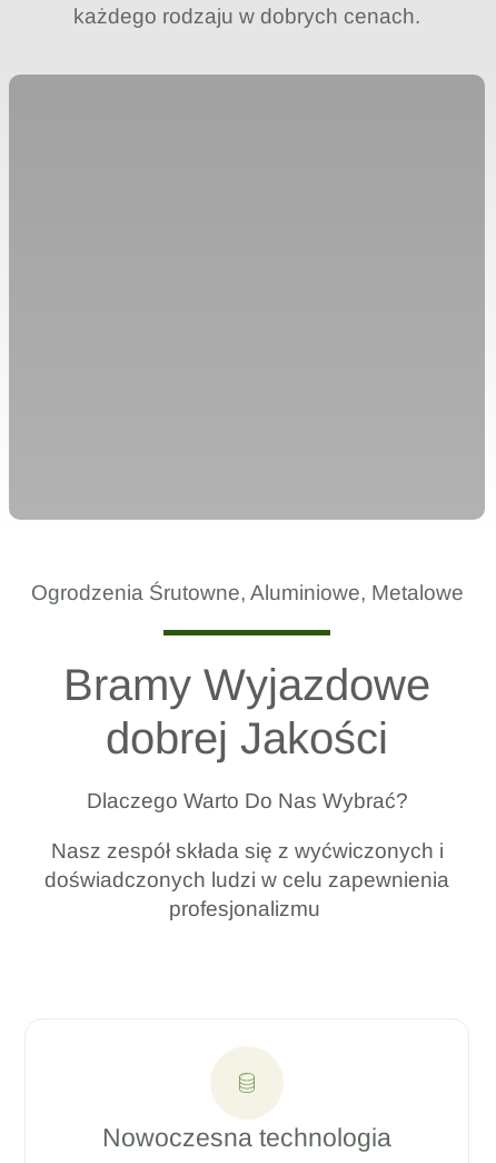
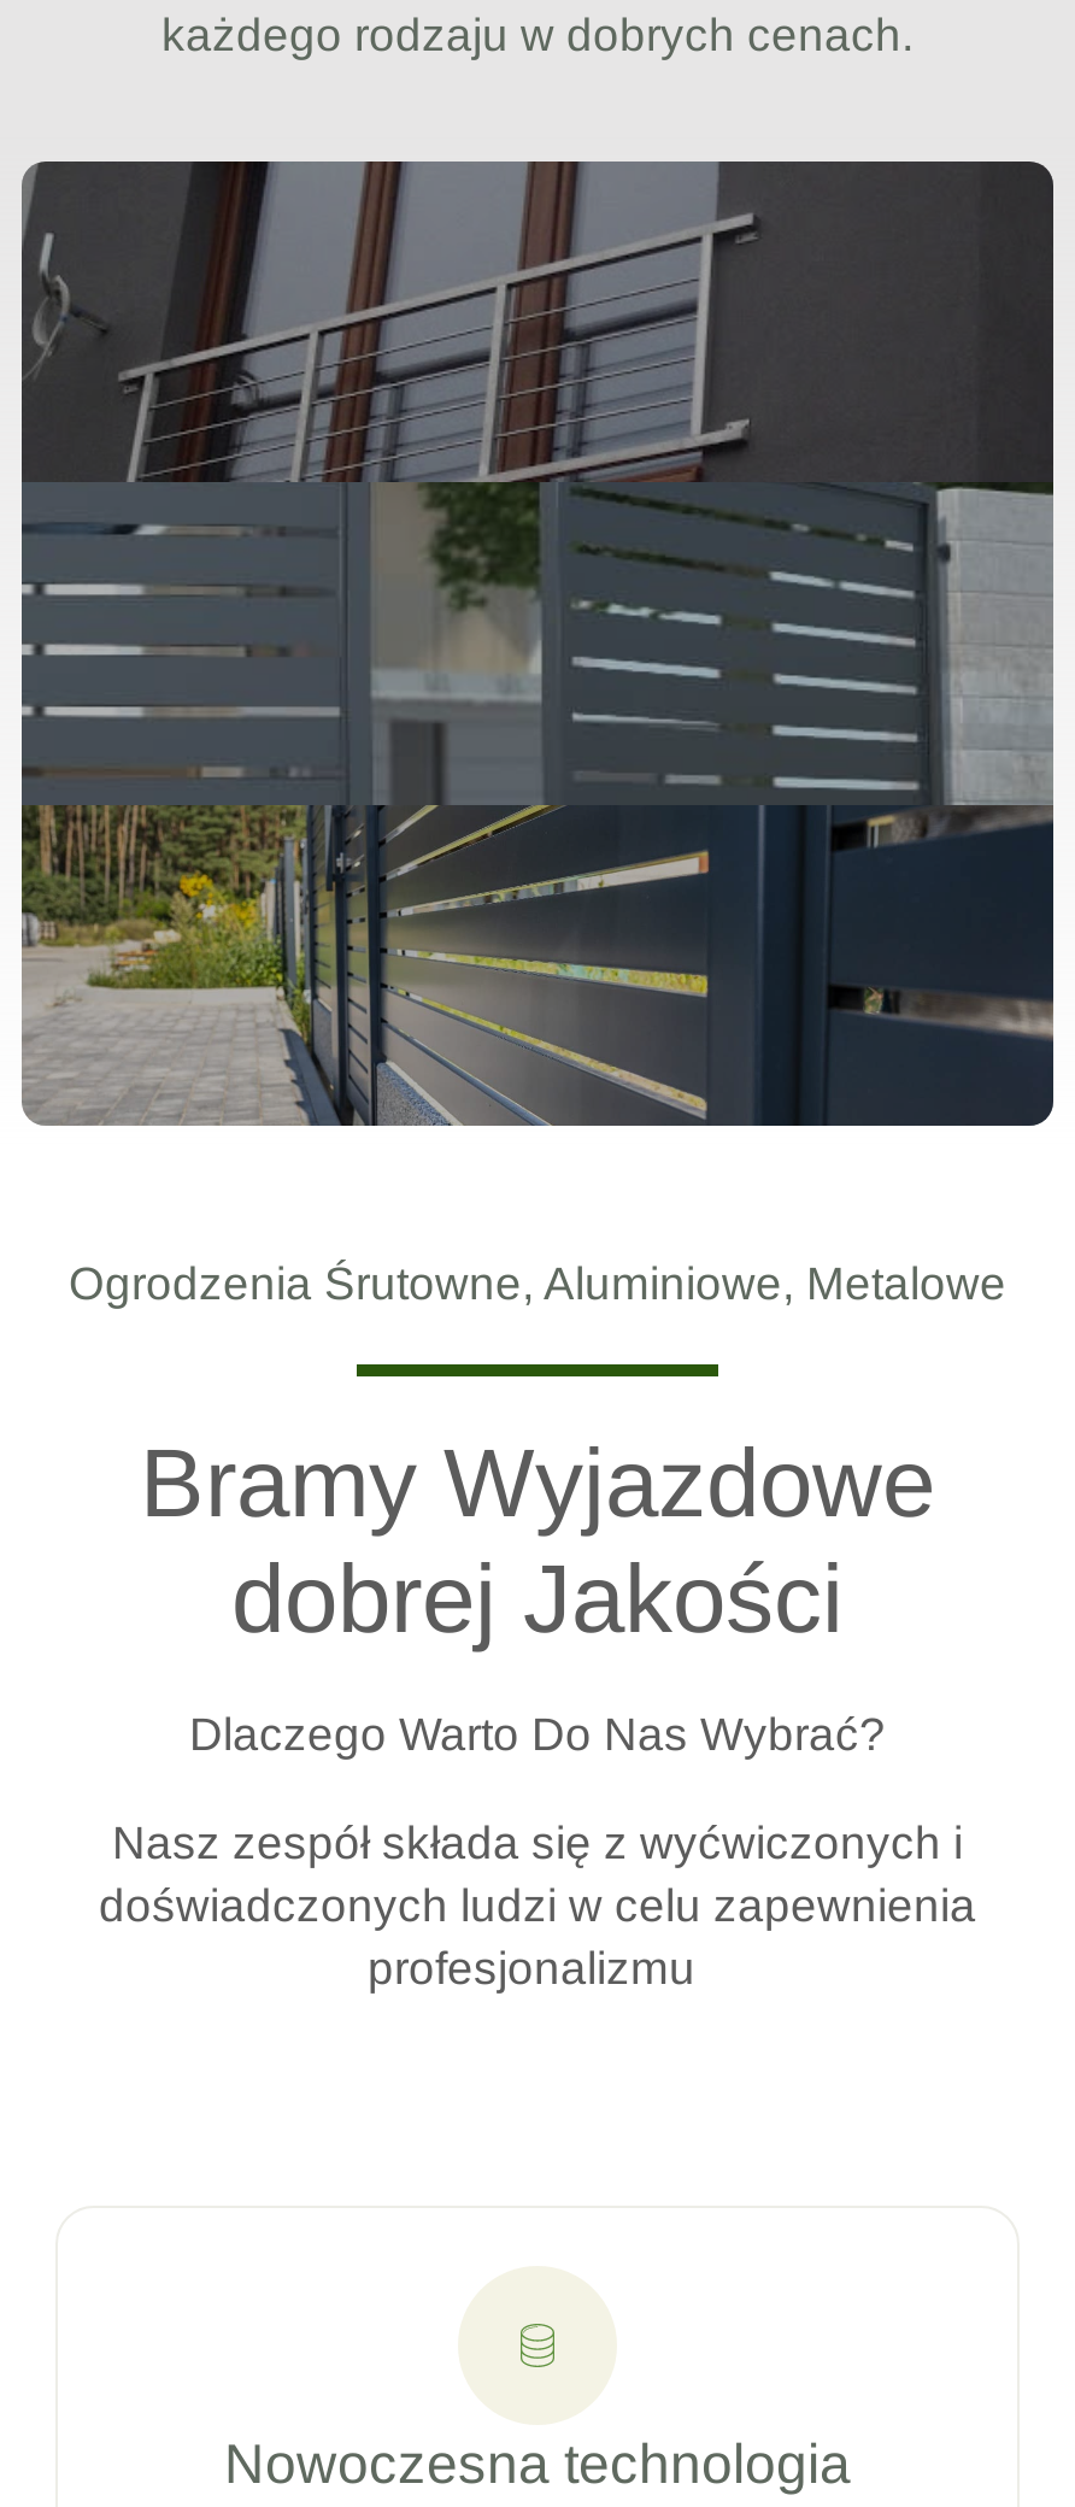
none -> [22,162,1053,1126] [image]

